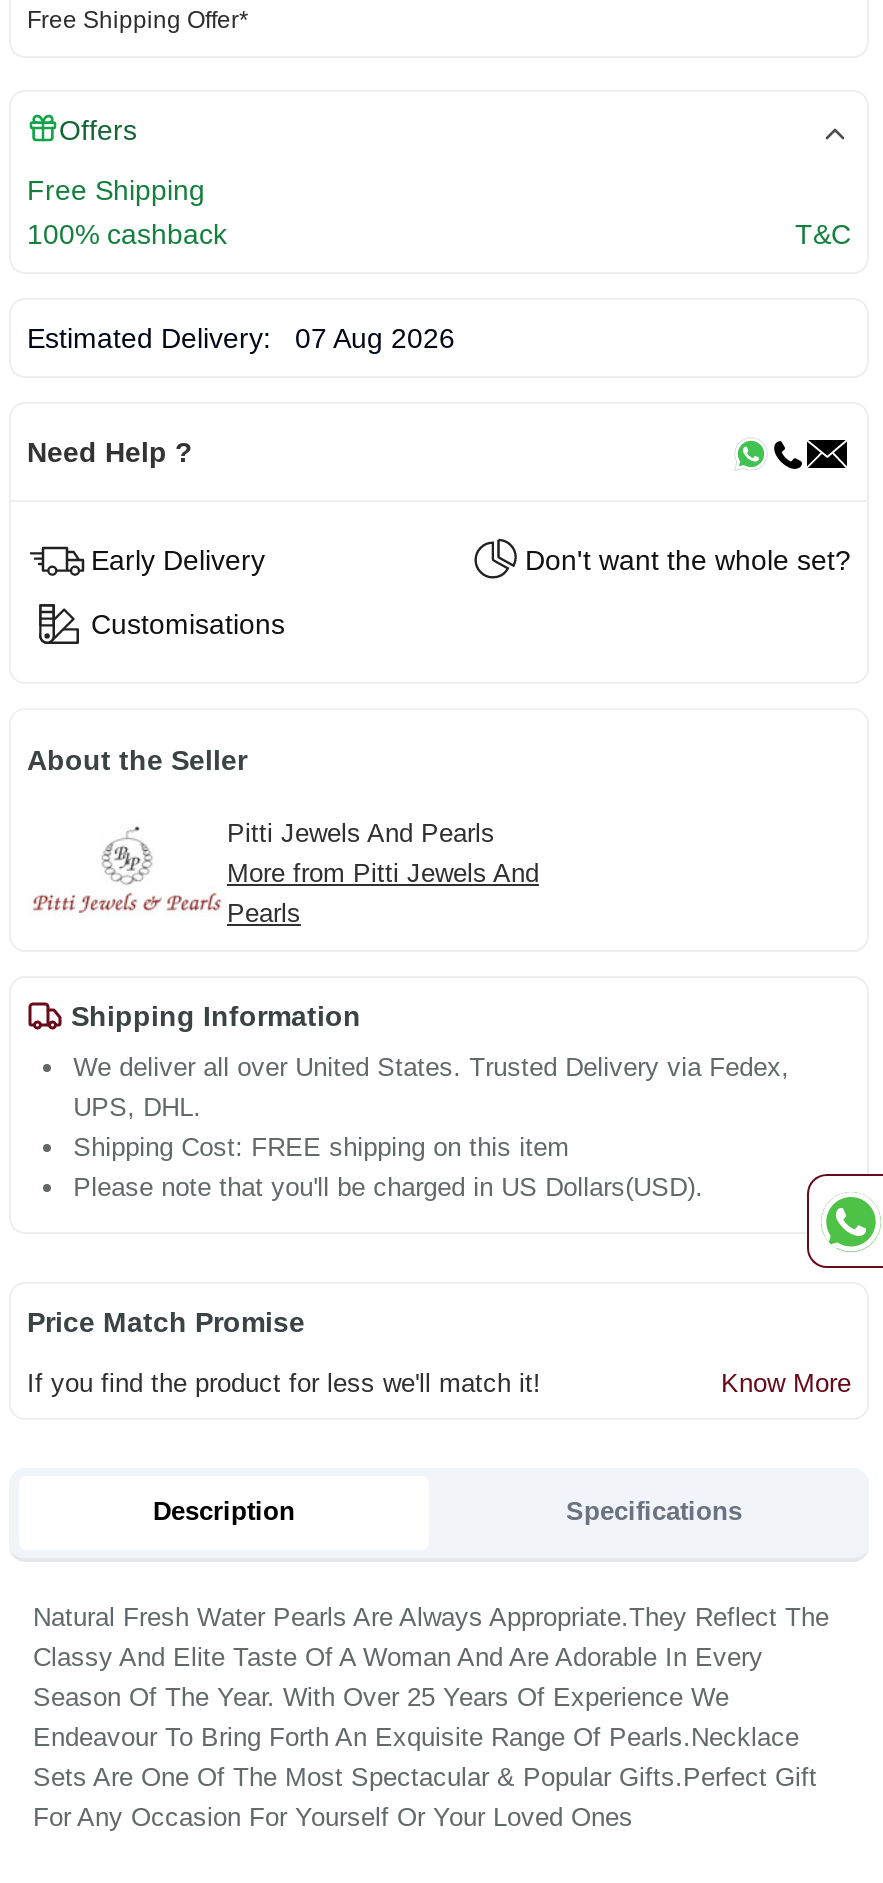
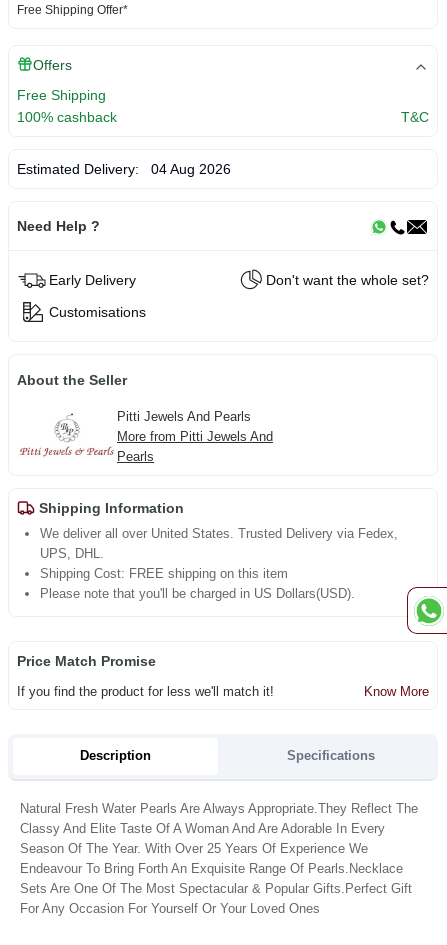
[27,323,455,355] Estimated Delivery: 07 Aug 2026 -> [17,161,231,177] Estimated Delivery: 04 Aug 2026

